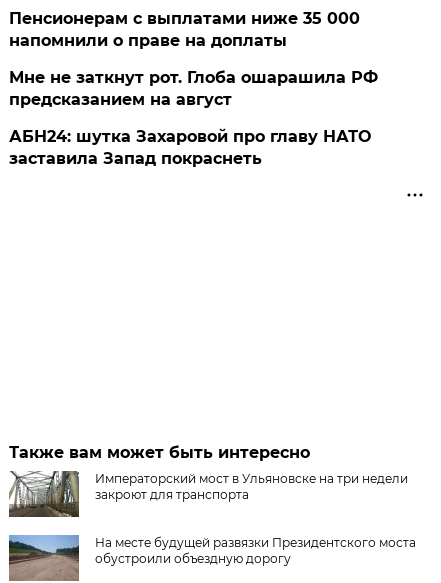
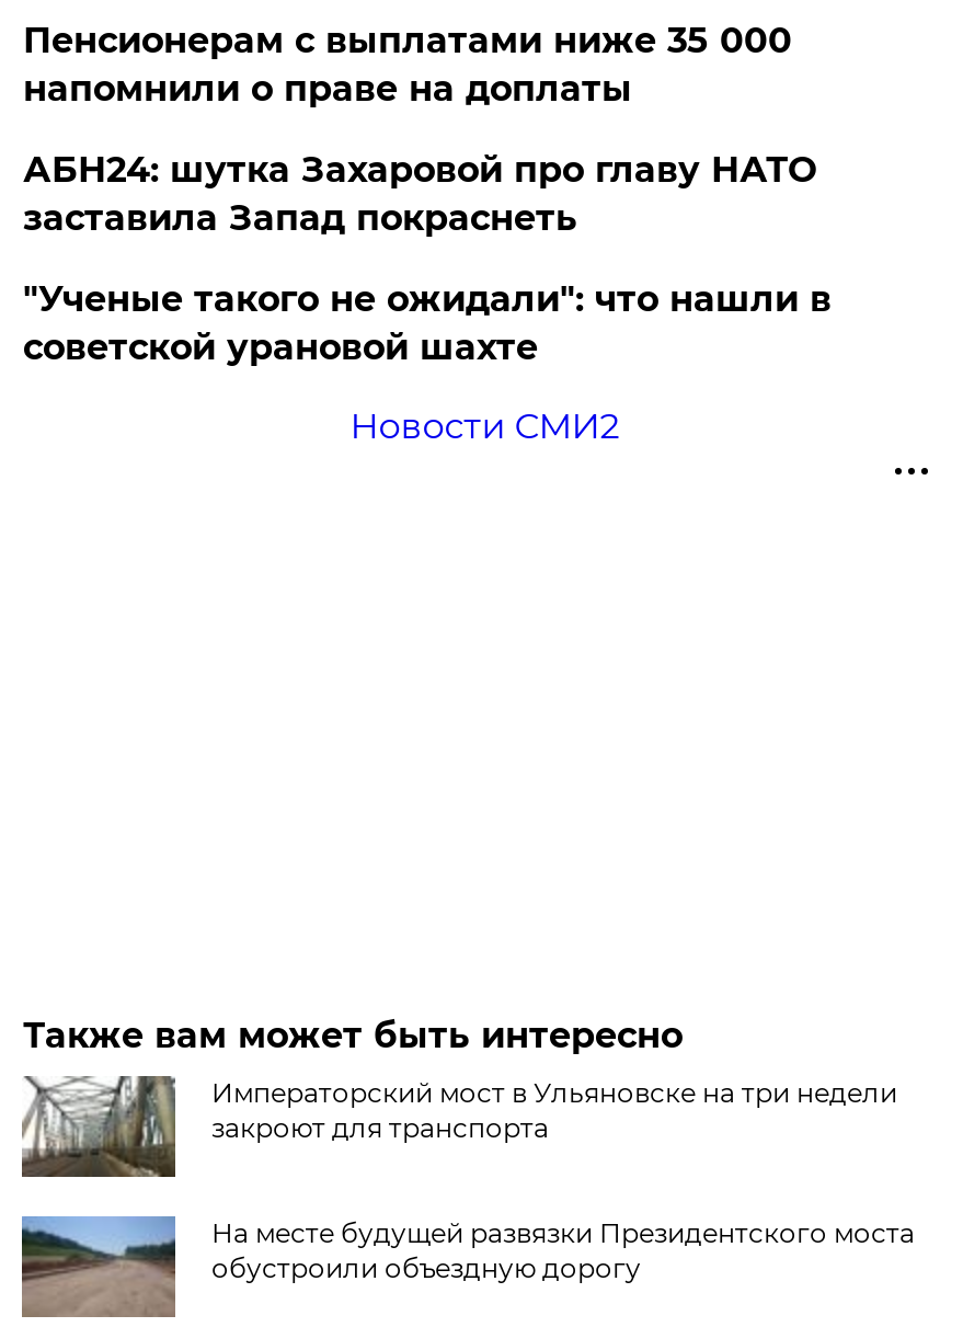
[9,68,378,109] Мне не заткнут рот. Глоба ошарашила РФ | предсказанием на август -> none
moved [9,127,371,168] -> [23,149,816,239]: АБН24: шутка Захаровой про главу НАТО | заставила Запад покраснеть
none -> [23,278,831,447] "Ученые такого не ожидали": что нашли в | советской урановой шахте | Новости СМИ2

